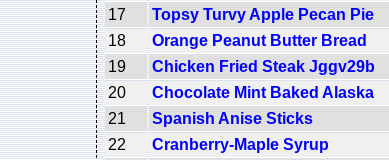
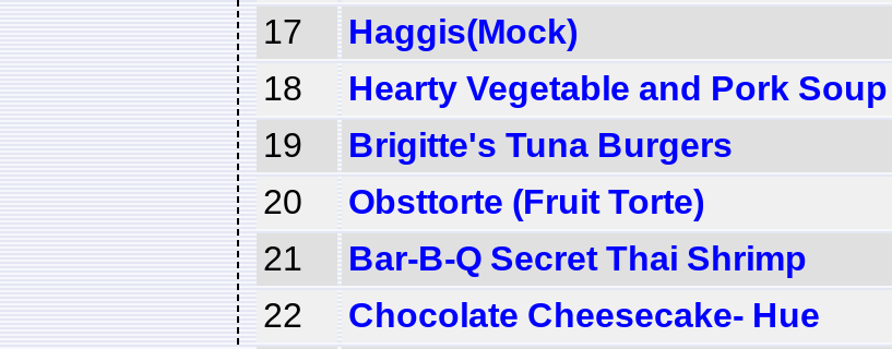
[152,6,374,23] Topsy Turvy Apple Pecan Pie -> [348,12,578,49] Haggis(Mock)
[152,32,367,49] Orange Peanut Butter Bread -> [348,69,888,106] Hearty Vegetable and Pork Soup
[152,58,375,75] Chicken Fried Steak Jggv29b -> [348,126,733,163] Brigitte's Tuna Burgers
[152,84,374,101] Chocolate Mint Baked Alaska -> [348,182,704,219] Obsttorte (Fruit Torte)
[152,110,313,127] Spanish Anise Sticks -> [348,239,807,276] Bar-B-Q Secret Thai Shrimp
[152,136,329,153] Cranberry-Maple Syrup -> [348,296,820,333] Chocolate Cheesecake- Hue

